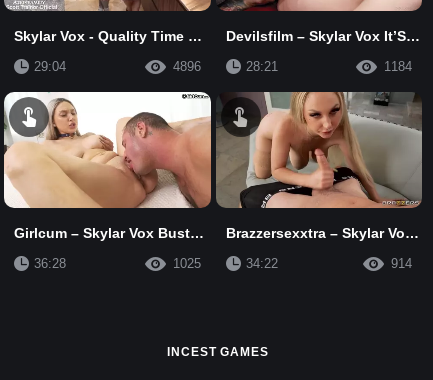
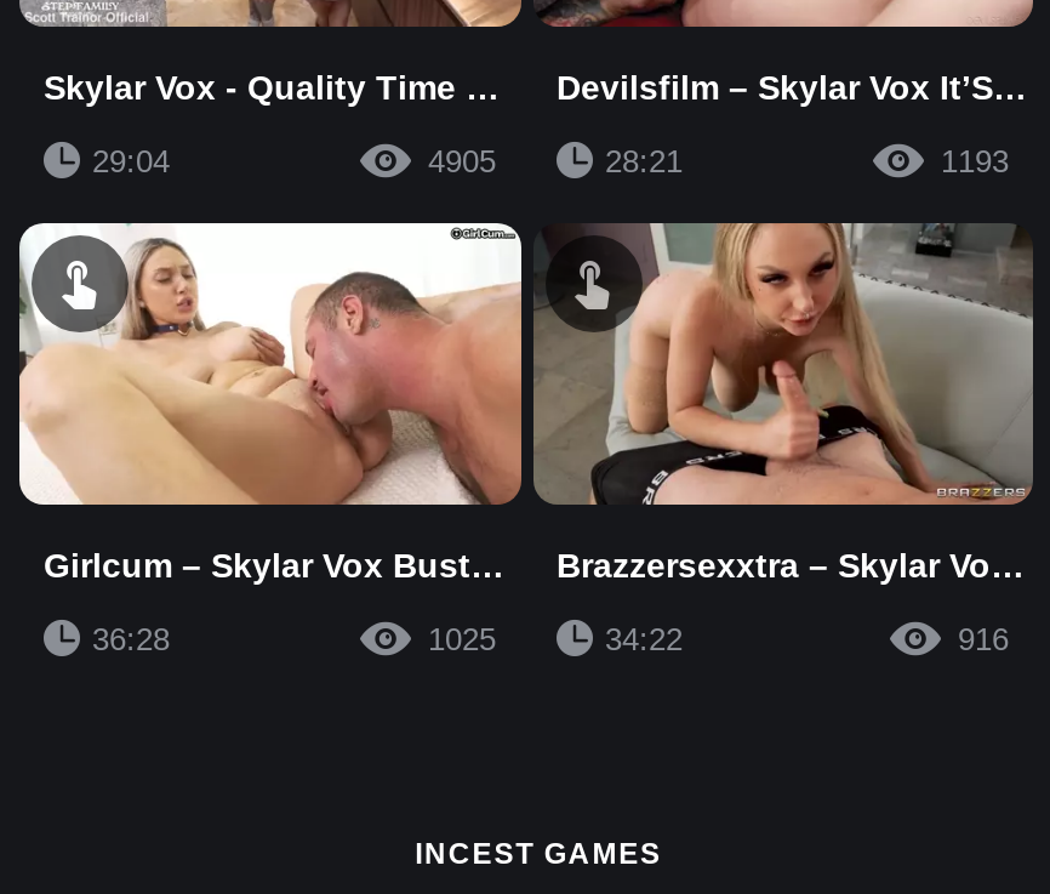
[172,58,200,73] 4896 -> [428,142,496,178] 4905
[384,58,412,73] 1184 -> [941,142,1009,178] 1193
[391,256,412,271] 914 -> [958,620,1009,657] 916

